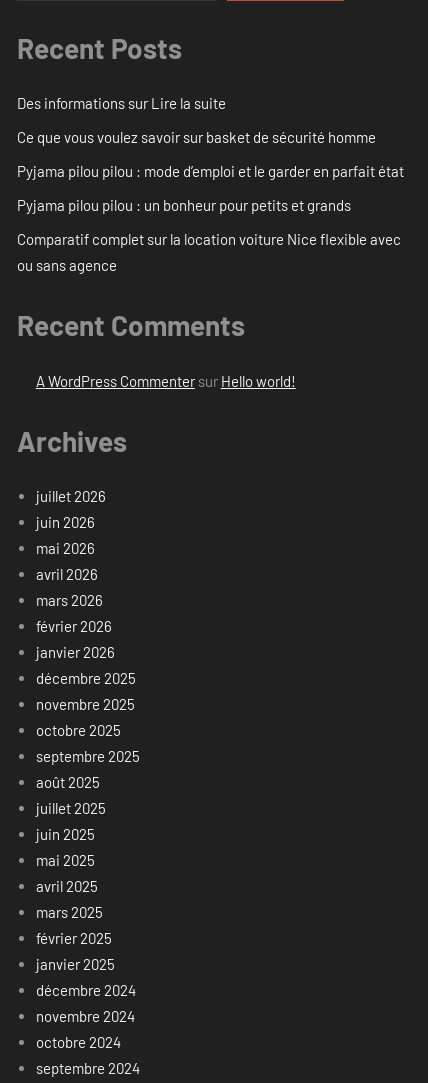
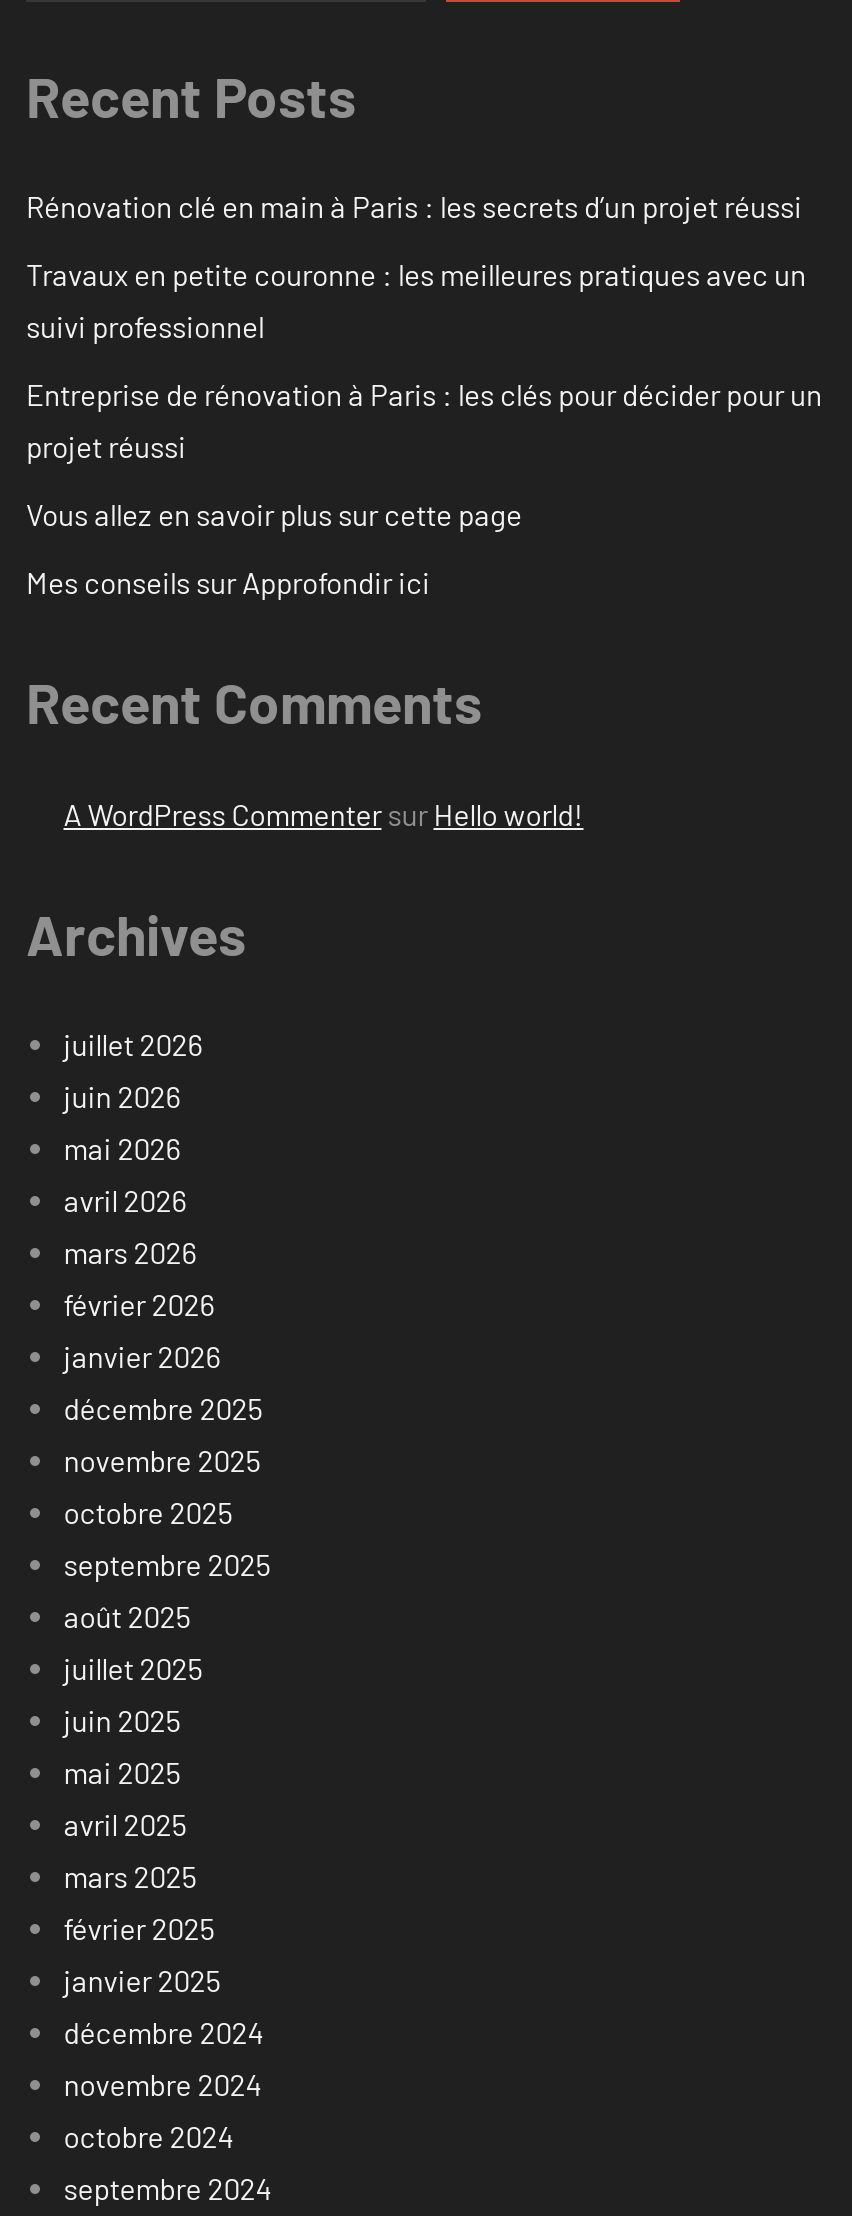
[17,94,226,112] Des informations sur Lire la suite -> [26,189,802,225] Rénovation clé en main à Paris : les secrets d’un projet réussi
[17,128,376,146] Ce que vous voulez savoir sur basket de sécurité homme -> [26,257,806,345] Travaux en petite couronne : les meilleures pratiques avec un | suivi professionnel
[17,162,404,180] Pyjama pilou pilou : mode d’emploi et le garder en parfait état -> [26,377,822,465] Entreprise de rénovation à Paris : les clés pour décider pour un | projet réussi
[17,196,351,214] Pyjama pilou pilou : un bonheur pour petits et grands -> [26,497,522,533] Vous allez en savoir plus sur cette page
[17,230,401,274] Comparatif complet sur la location voiture Nice flexible avec | ou sans agence -> [26,565,430,601] Mes conseils sur Approfondir ici

